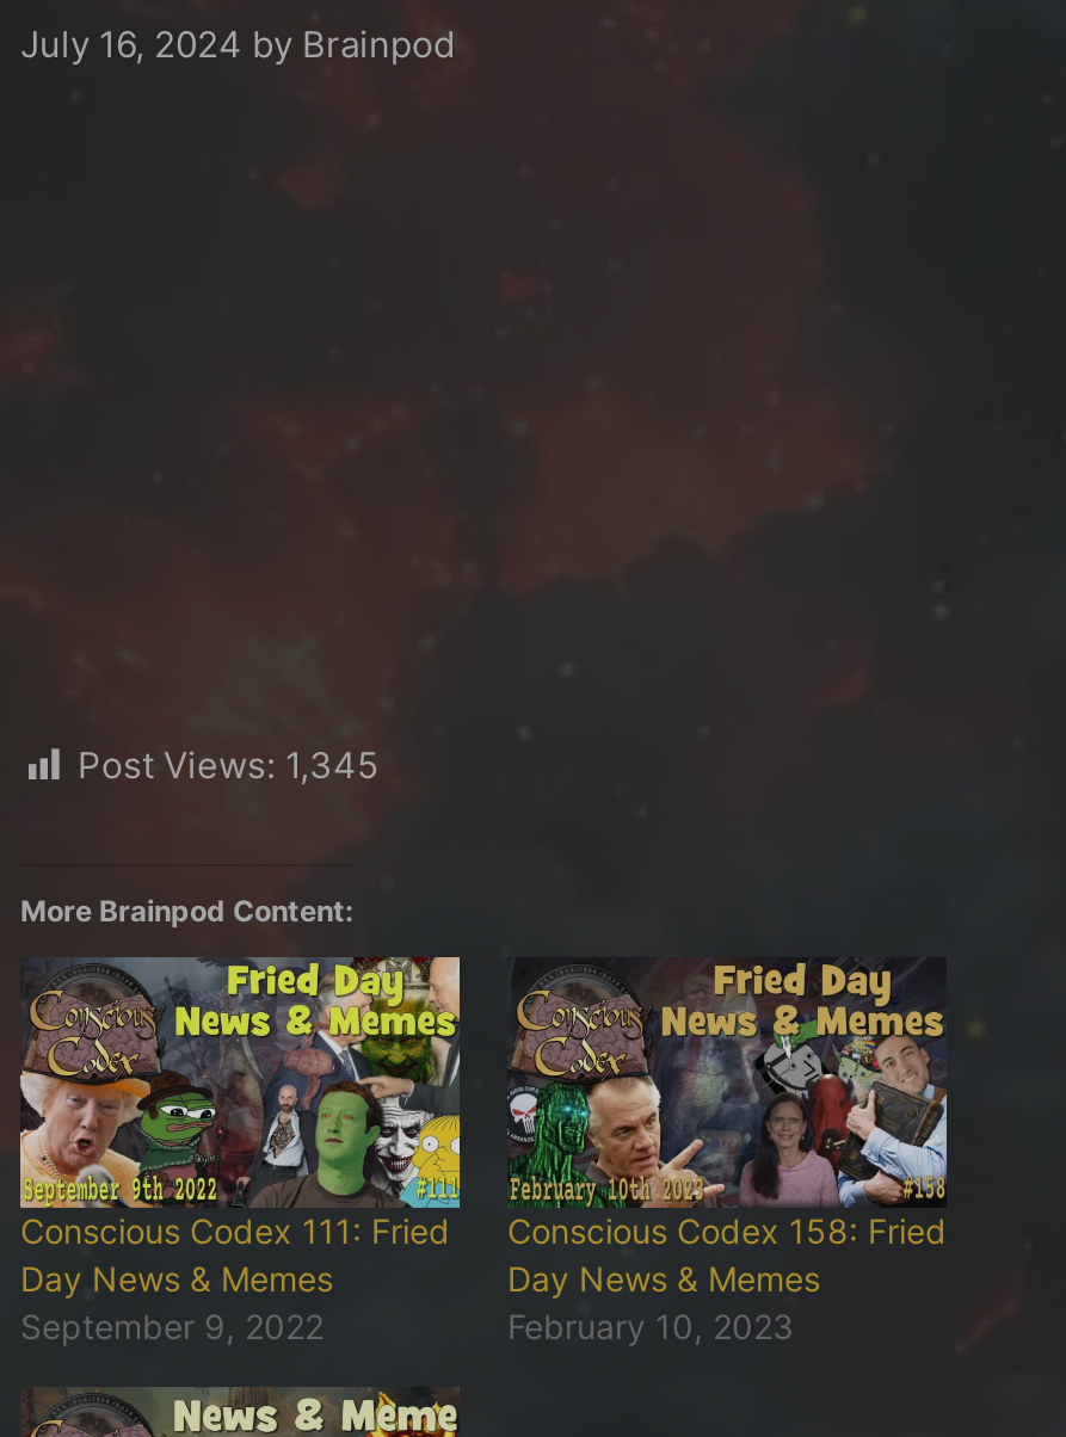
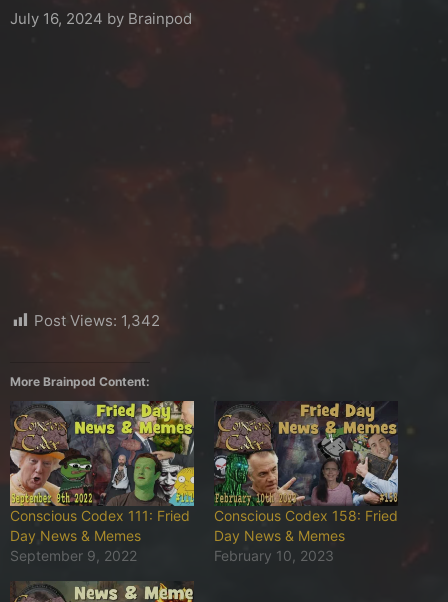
[78,742,378,787] Post Views: 1,345 -> [34,311,160,330] Post Views: 1,342

